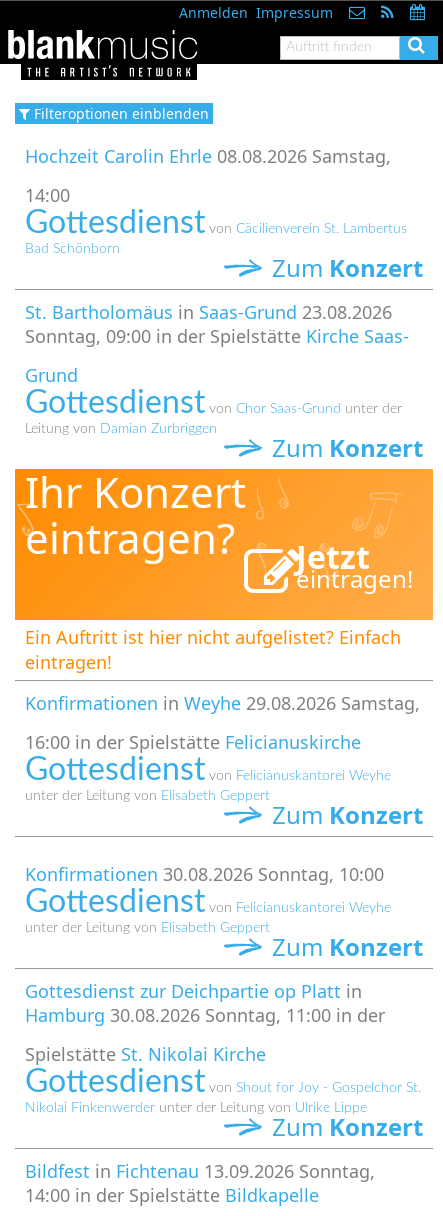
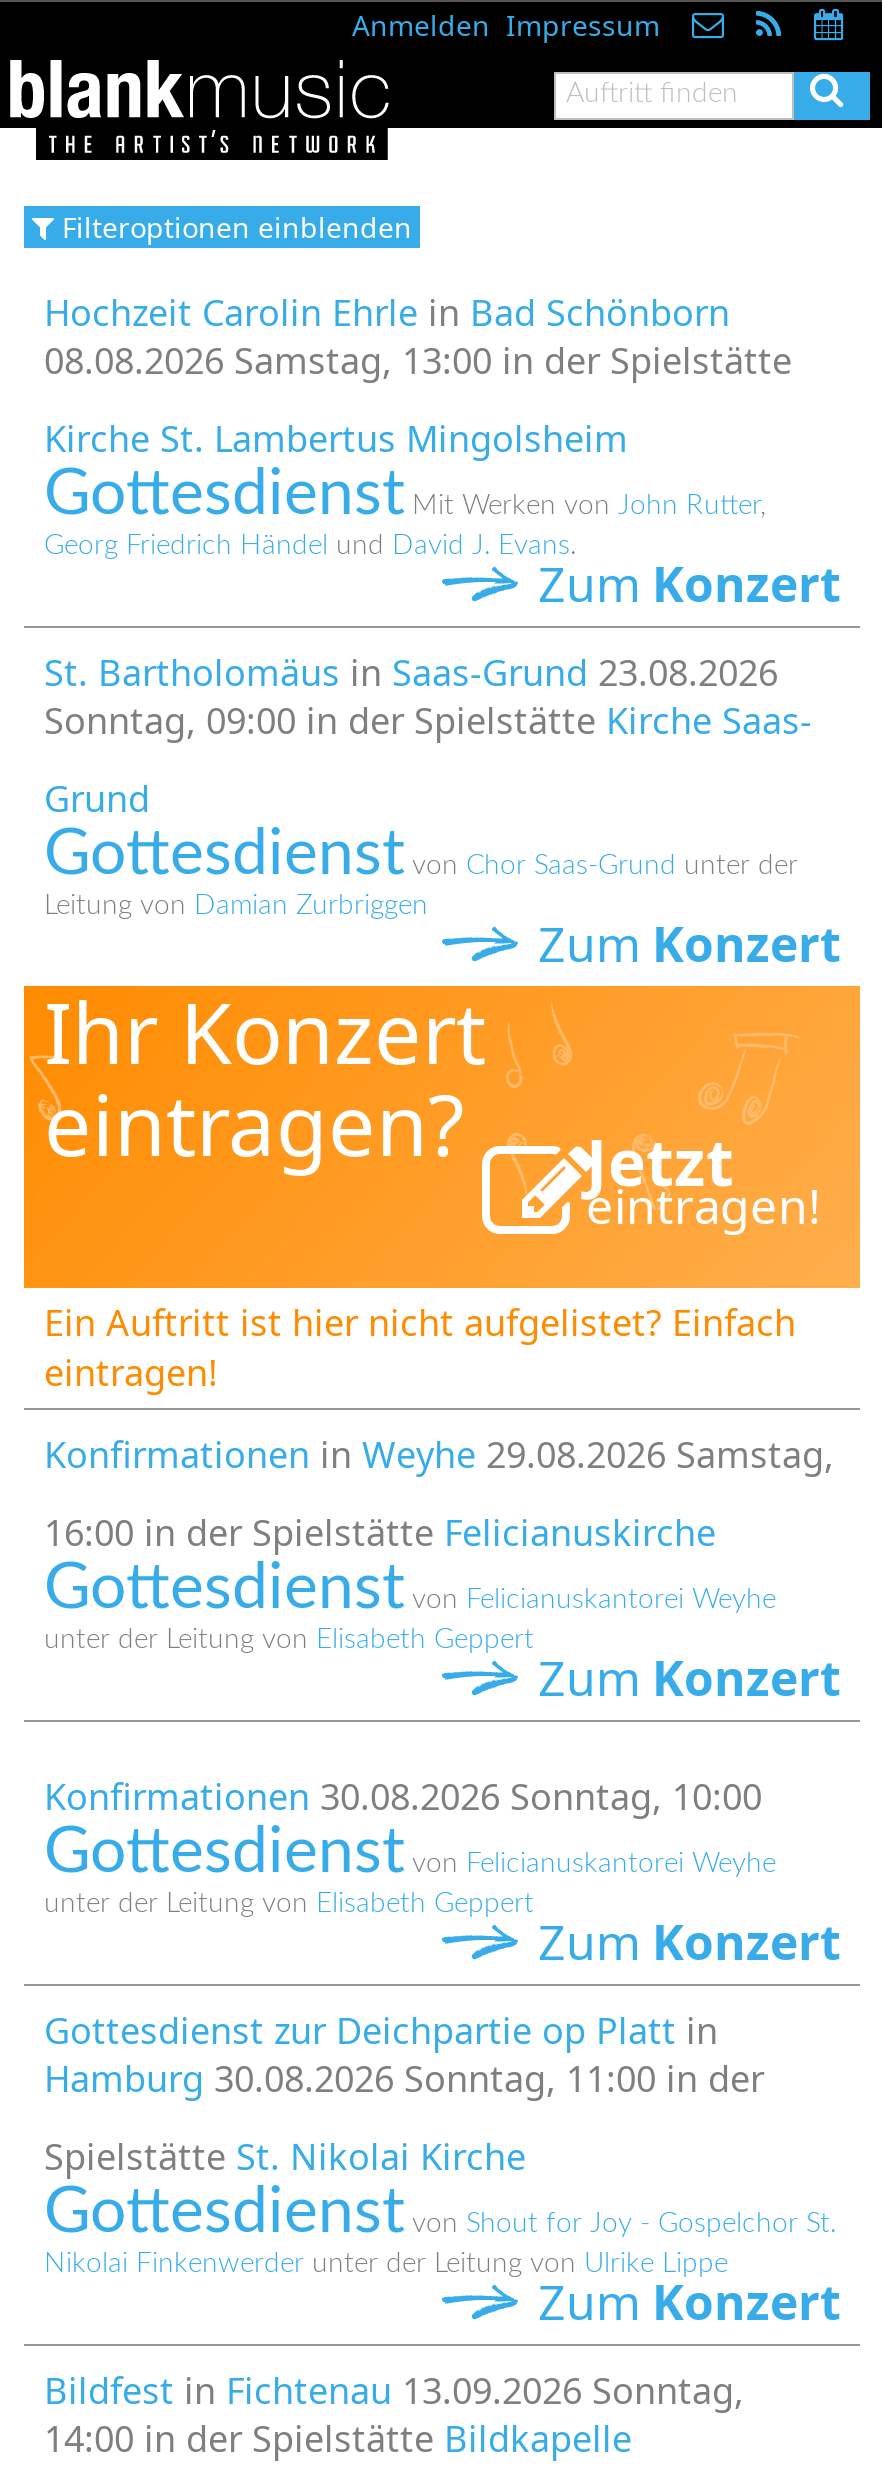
[25,144,391,168] Hochzeit Carolin Ehrle 08.08.2026 Samstag, -> [44,288,792,384] Hochzeit Carolin Ehrle in Bad Schönborn | 08.08.2026 Samstag, 13:00 in der Spielstätte
[25,183,407,256] 14:00 | Gottesdienstvon Cäcilienverein St. Lambertus | Bad Schönborn -> [44,414,766,560] Kirche St. Lambertus Mingolsheim | Gottesdienst Mit Werken von John Rutter, | Georg Friedrich Händel und David J. Evans.

